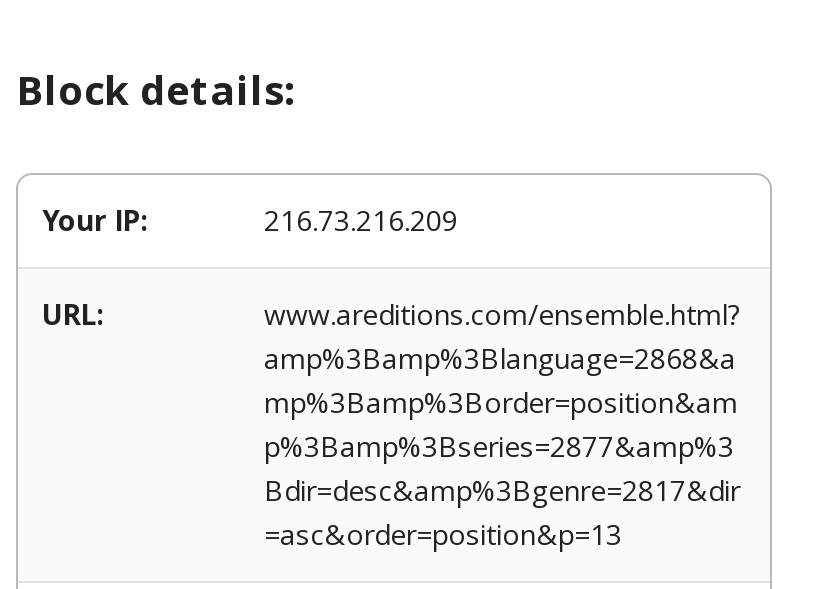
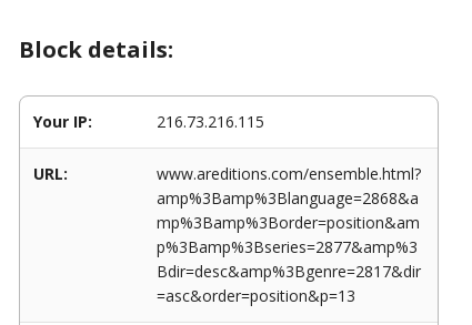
[264,201,458,239] 216.73.216.209 -> [157,111,264,132] 216.73.216.115

